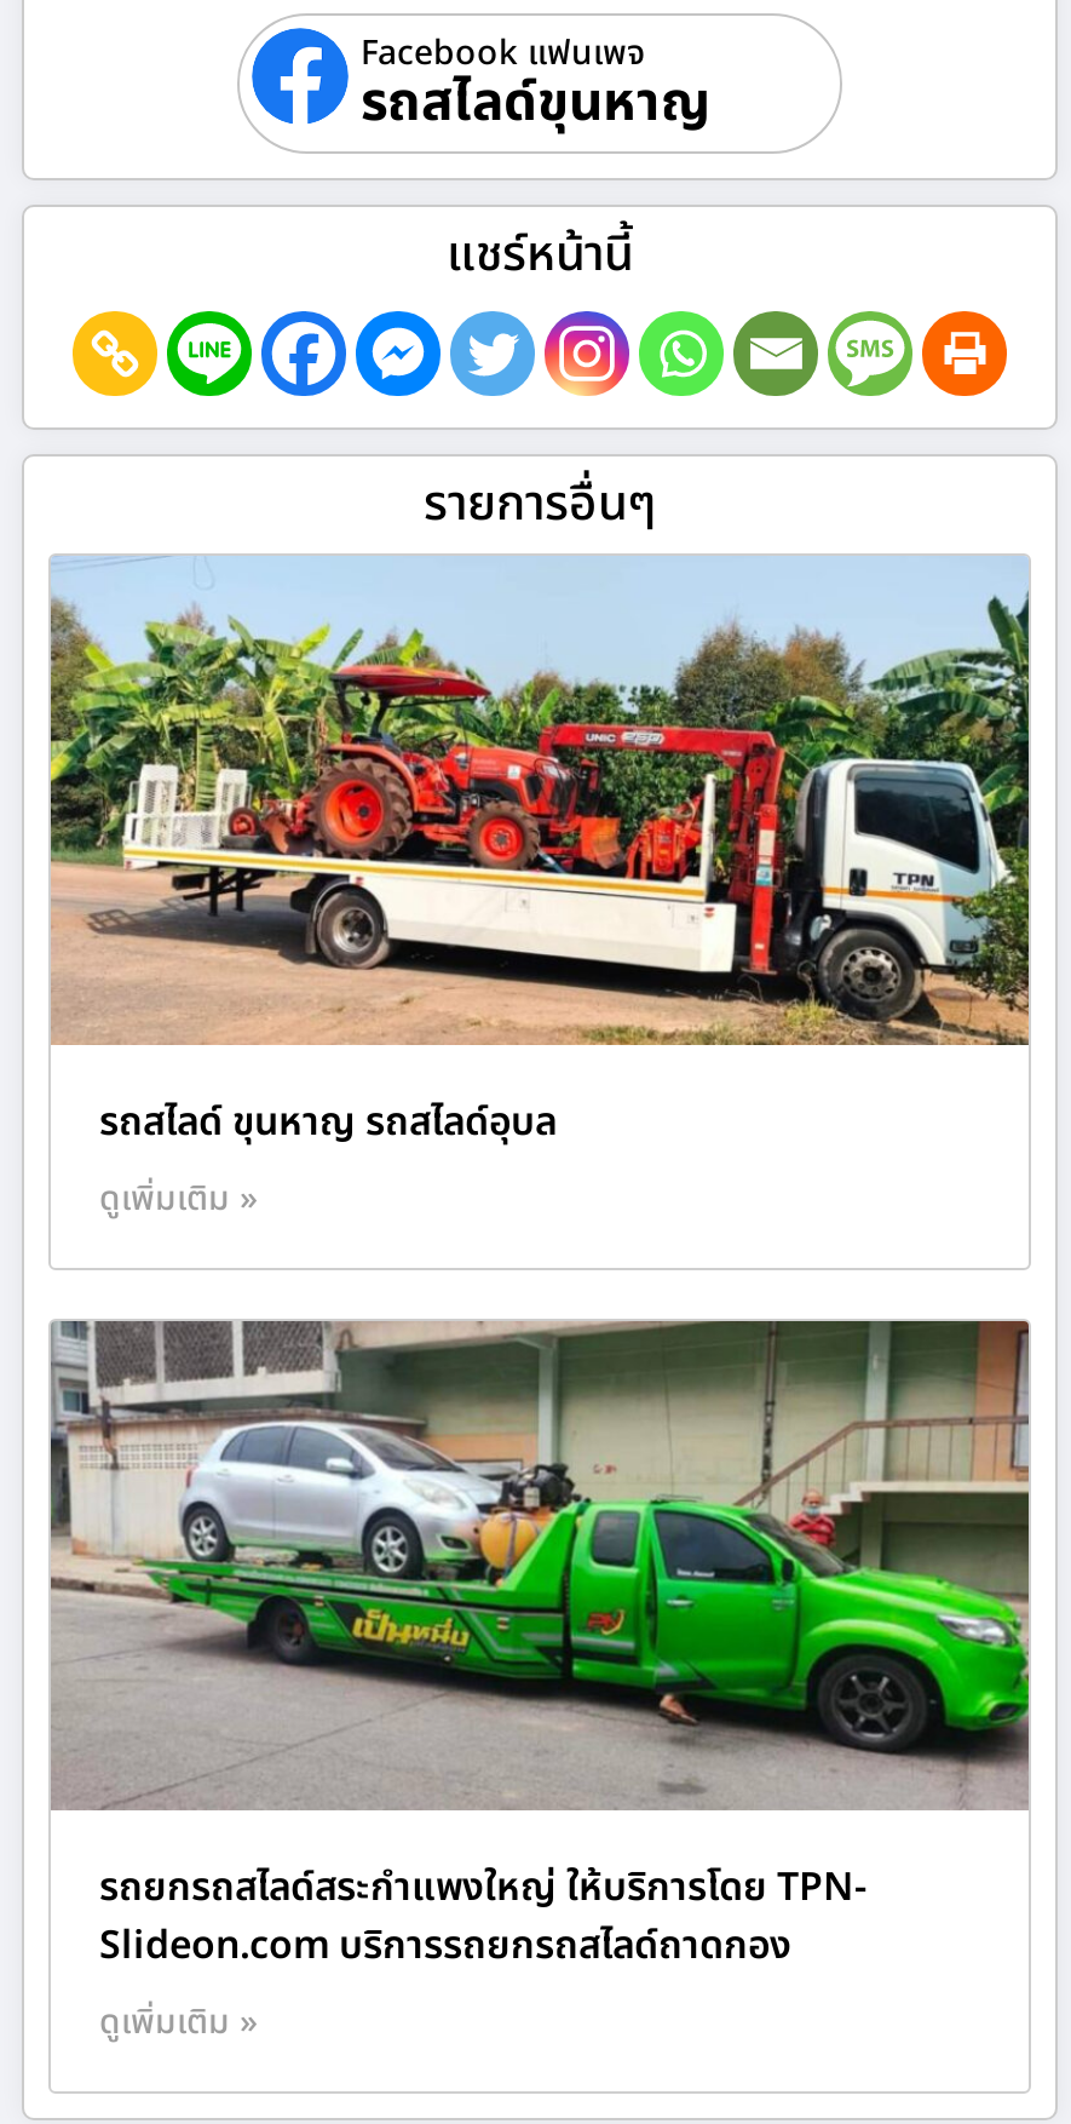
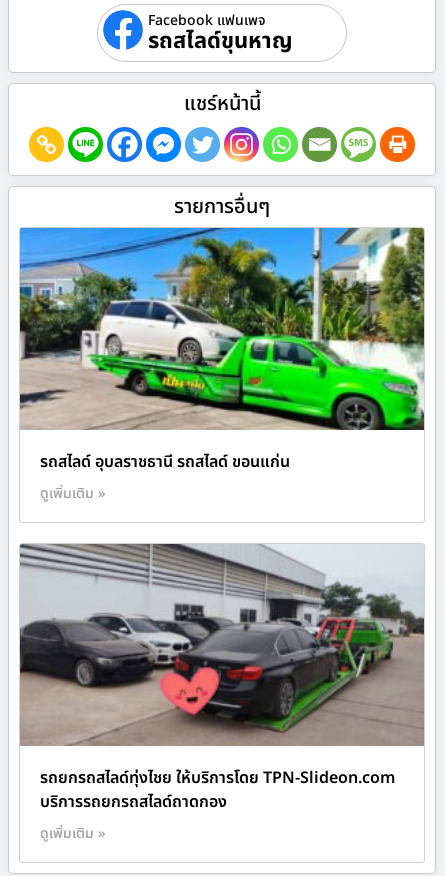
[48,556,1031,1152] [image] | รถสไลด์ ขุนหาญ รถสไลด์อุบล -> [19,227,425,474] [image] | รถสไลด์ อุบลราชธานี รถสไลด์ ขอนแก่น
[48,1319,1031,1975] [image] | รถยกรถสไลด์สระกำแพงใหญ่ ให้บริการโดย TPN- | Slideon.com บริการรถยกรถสไลด์ถาดกอง -> [19,543,425,814] [image] | รถยกรถสไลด์ทุ่งไชย ให้บริการโดย TPN-Slideon.com | บริการรถยกรถสไลด์ถาดกอง

